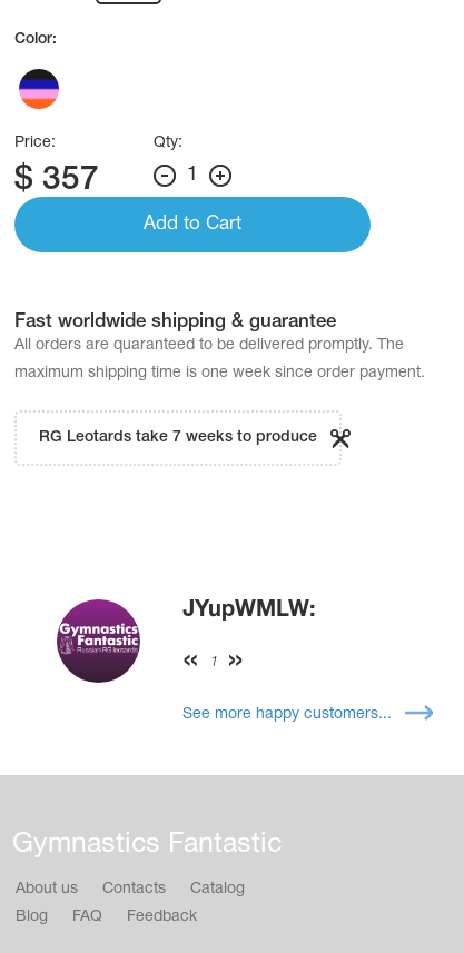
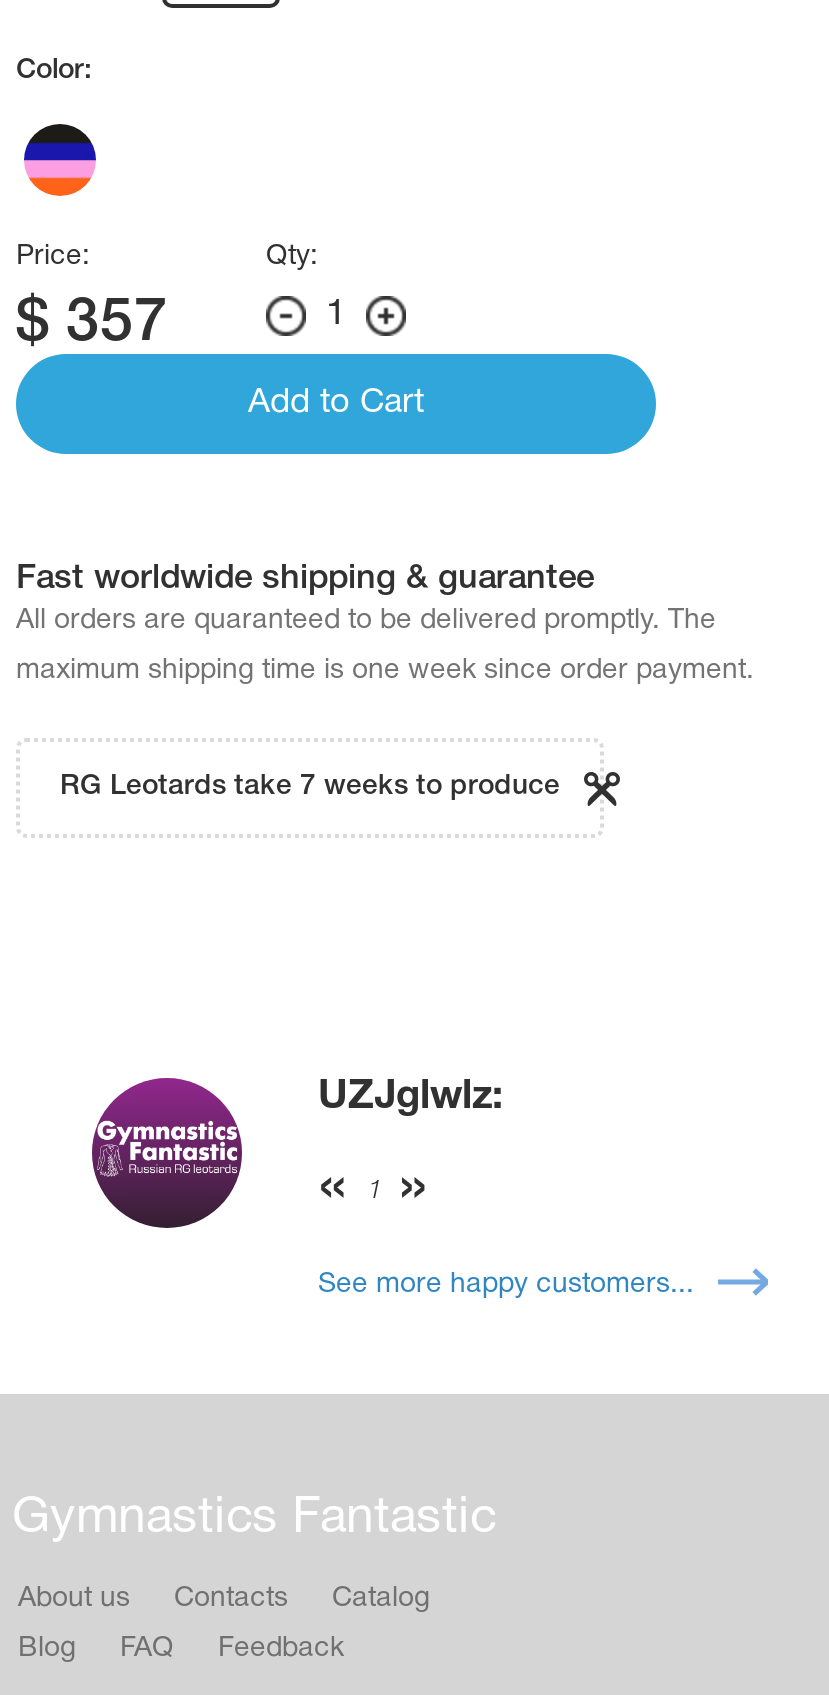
[182,600,316,621] JYupWMLW: -> [318,1080,504,1116] UZJglwlz:

